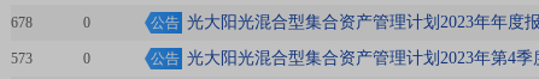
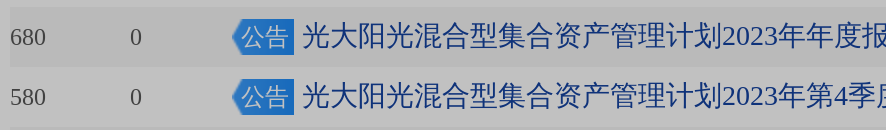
[11,14,33,31] 678 -> [10,23,46,51] 680
[11,50,33,67] 573 -> [10,83,46,111] 580

